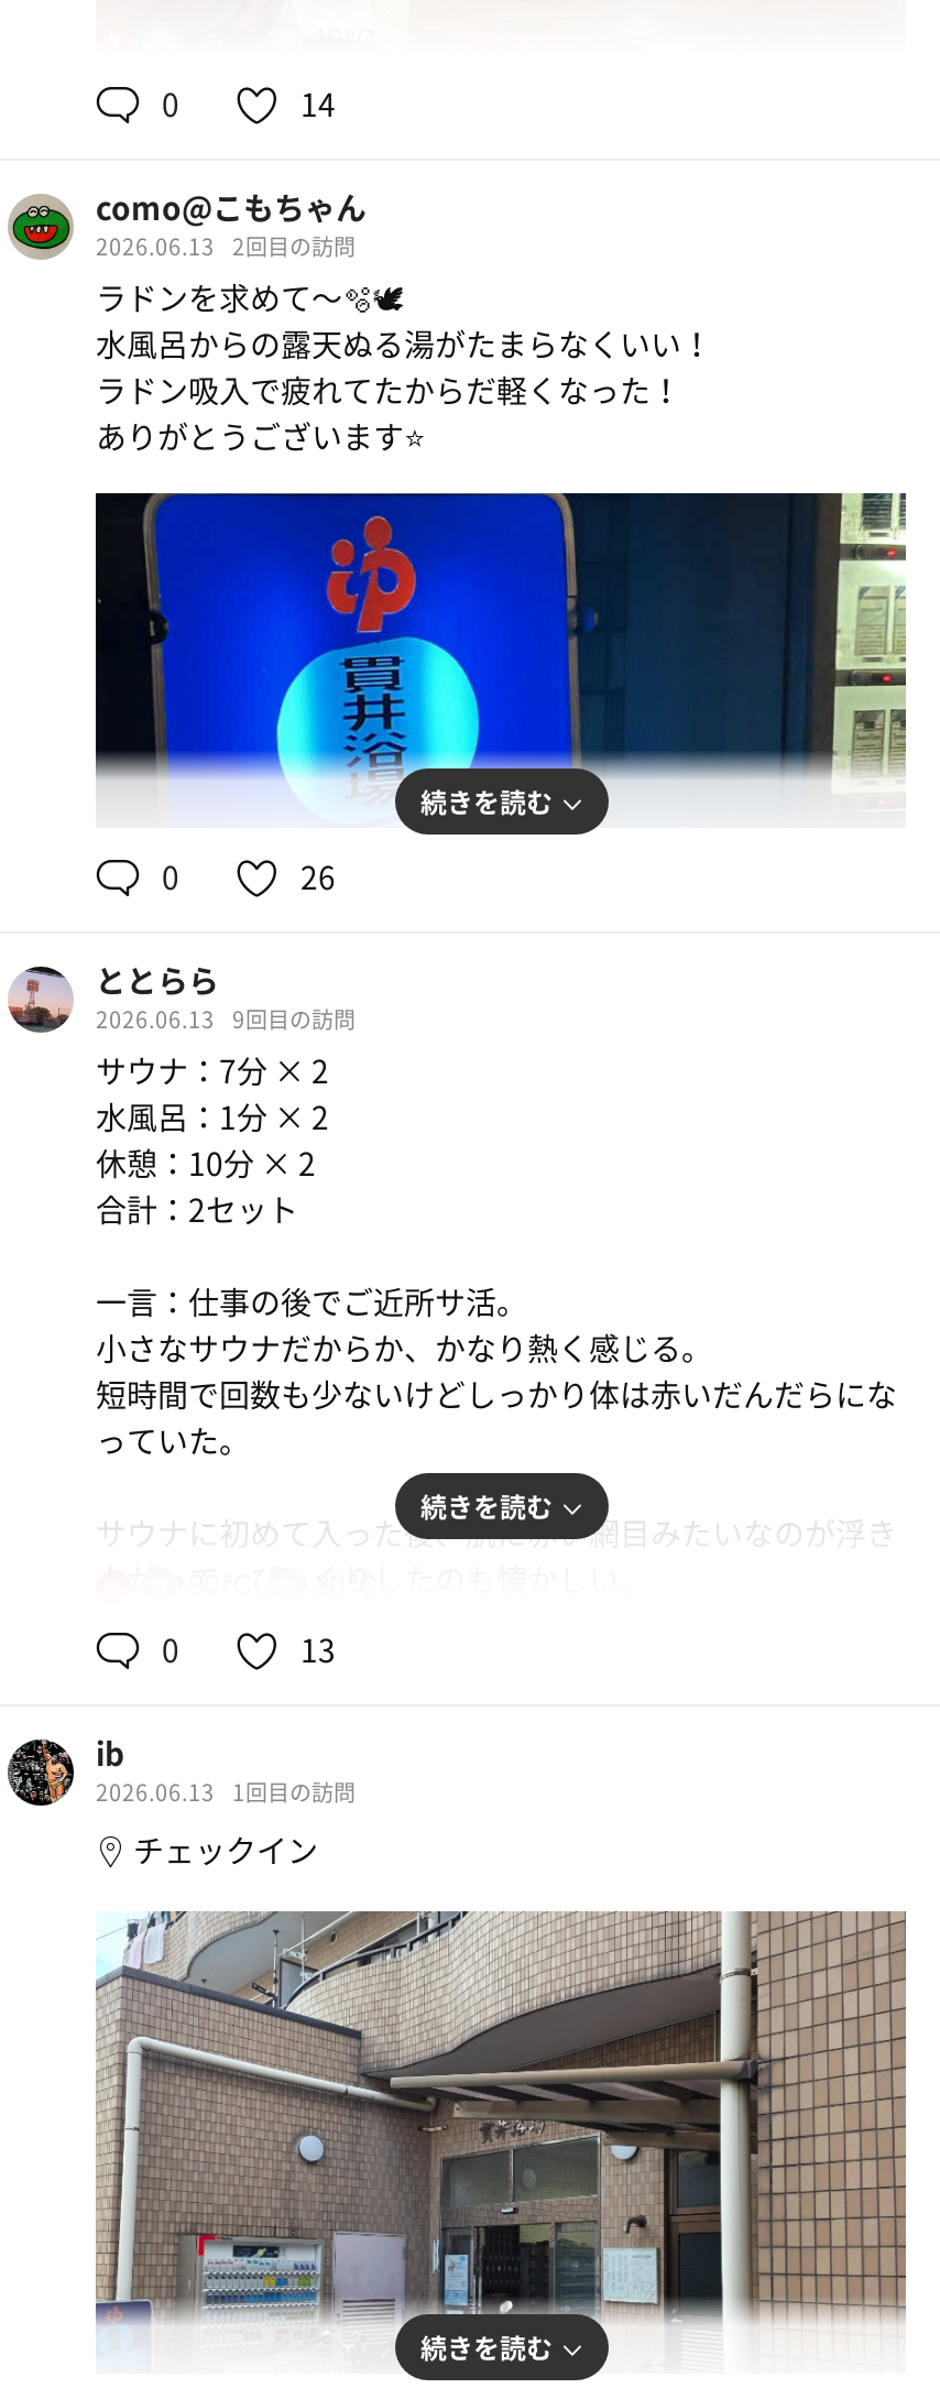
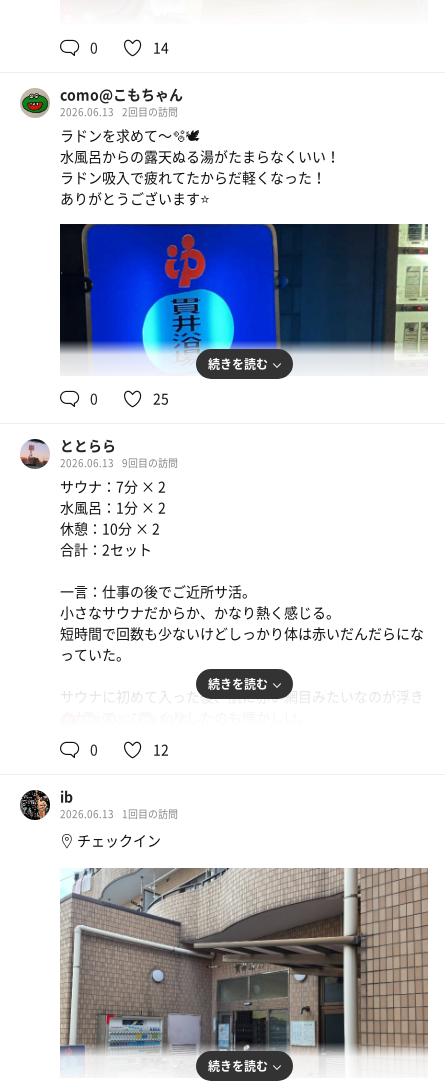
[300,855,336,899] 26 -> [153,388,169,408] 25
[300,1628,336,1672] 13 -> [153,739,169,759] 12

